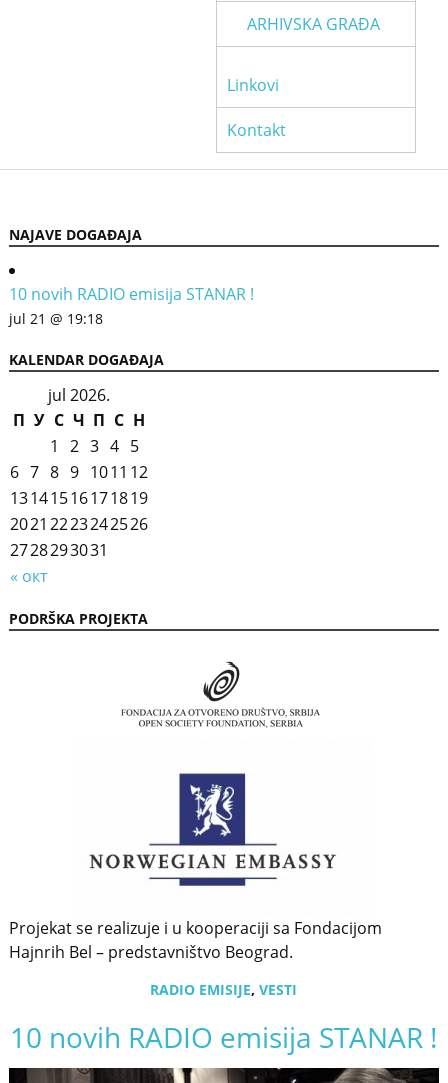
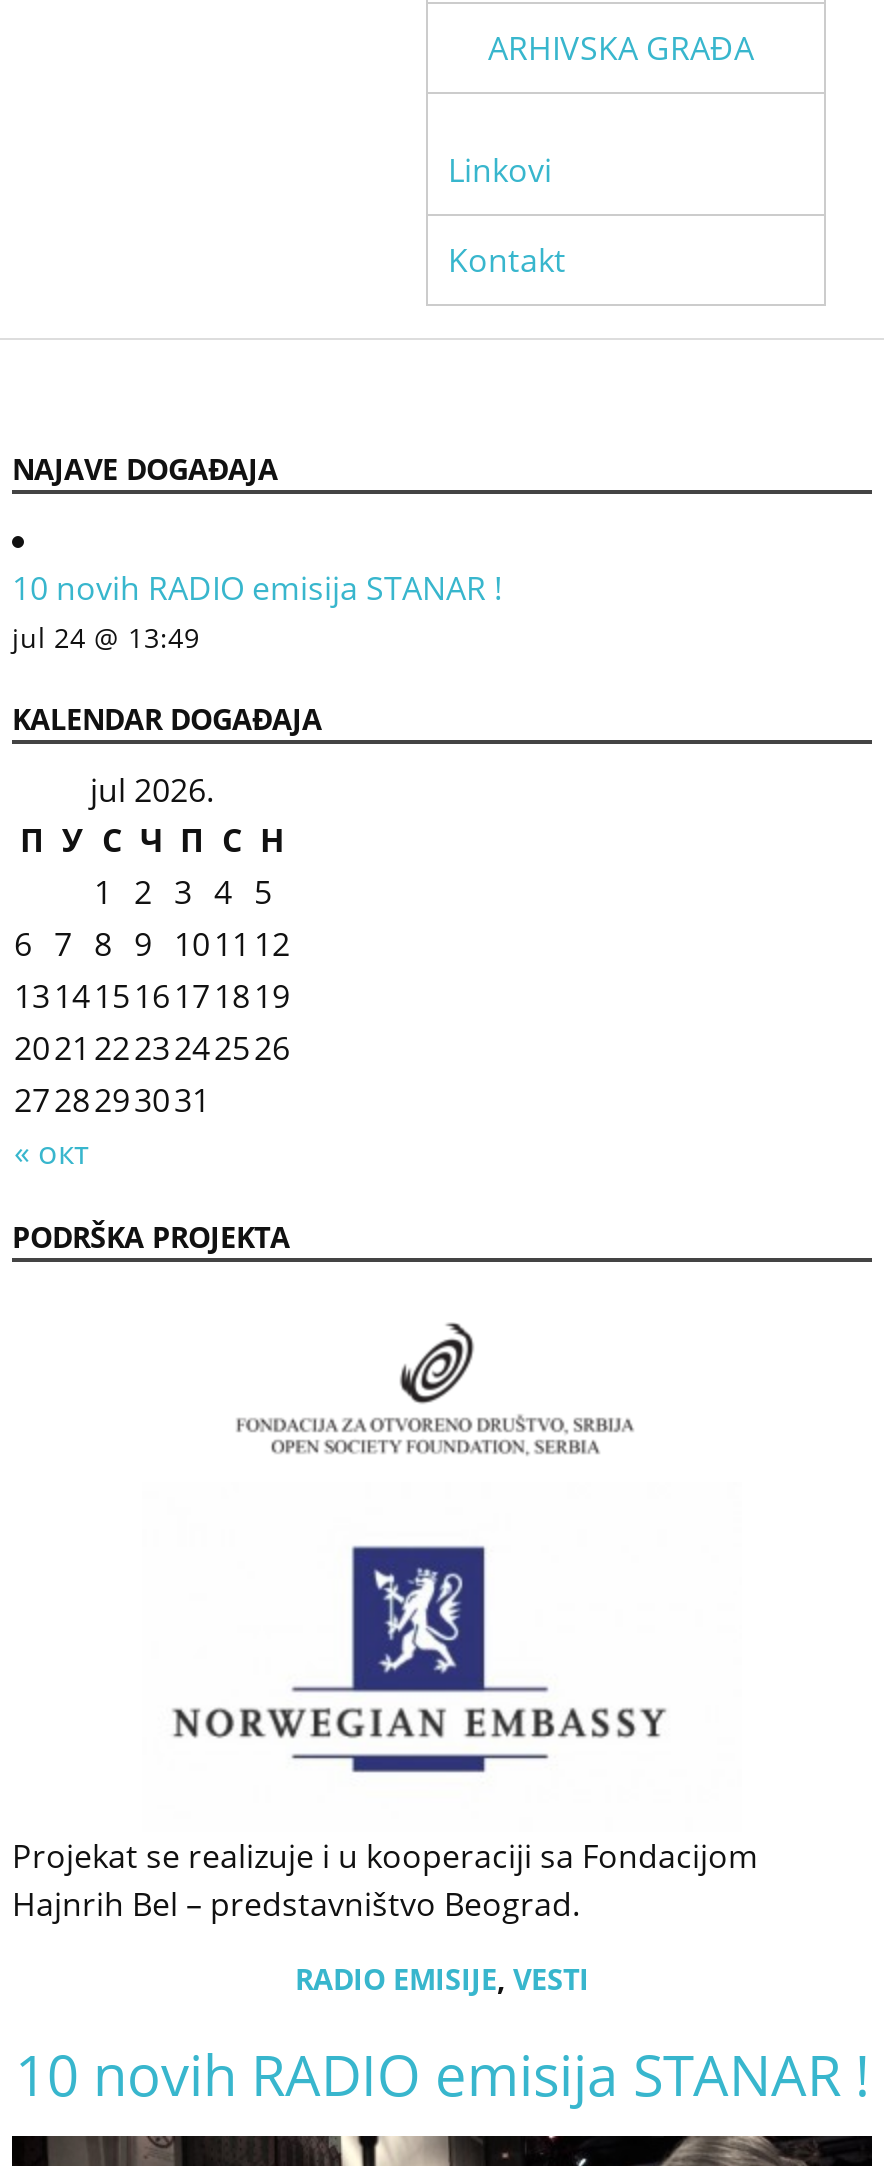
[9,309,103,328] jul 21 @ 19:18 -> [12,618,200,656] jul 24 @ 13:49

